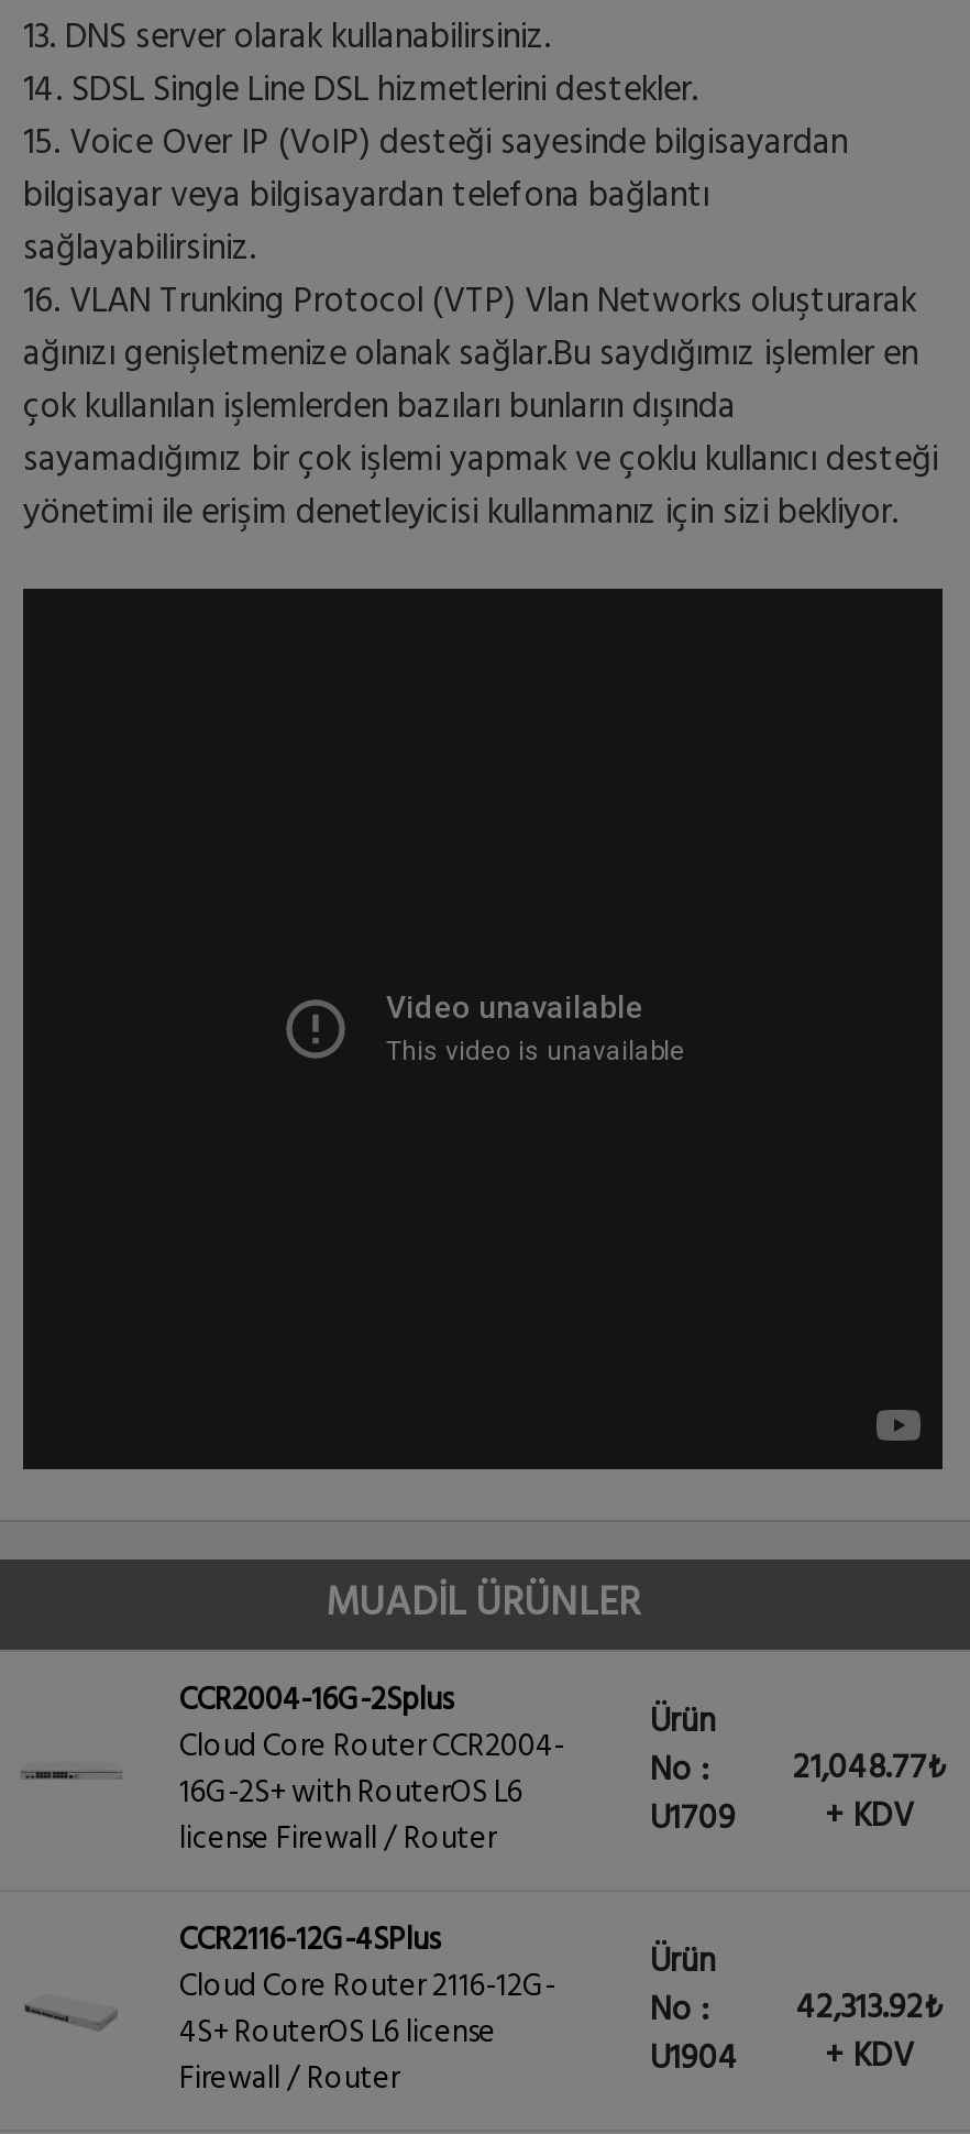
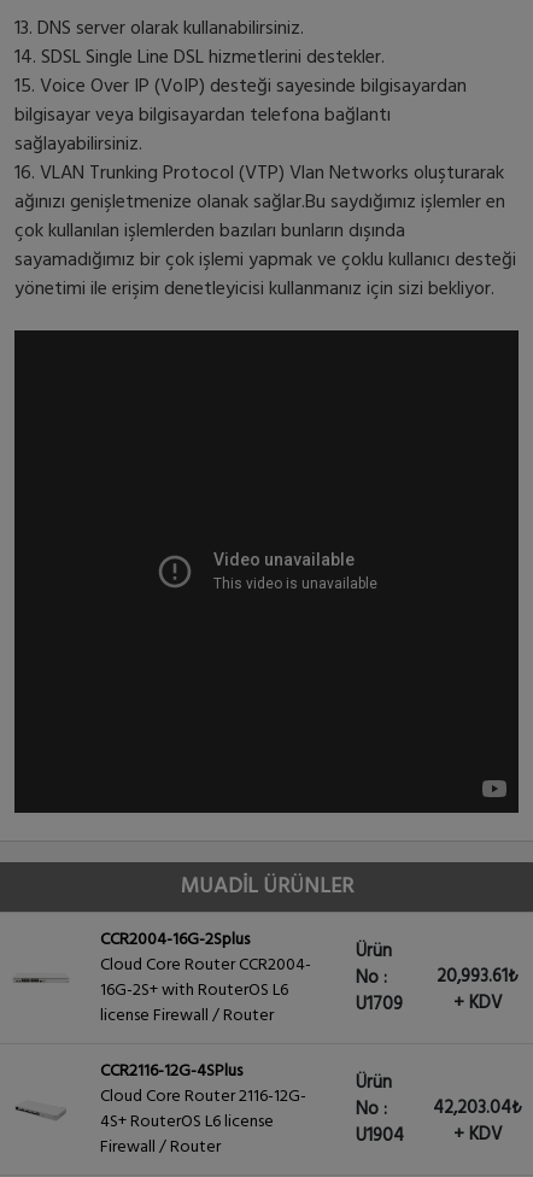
[179,1696,947,1797] Cloud Core Router CCR2004- No : Ürün 21,048.77₺ -> [100,937,519,993] Cloud Core Router CCR2004- No : Ürün 20,993.61₺
[179,1936,944,2037] Cloud Core Router 2116-12G- No : Ürün 42,313.92₺ -> [100,1069,522,1124] Cloud Core Router 2116-12G- No : Ürün 42,203.04₺

